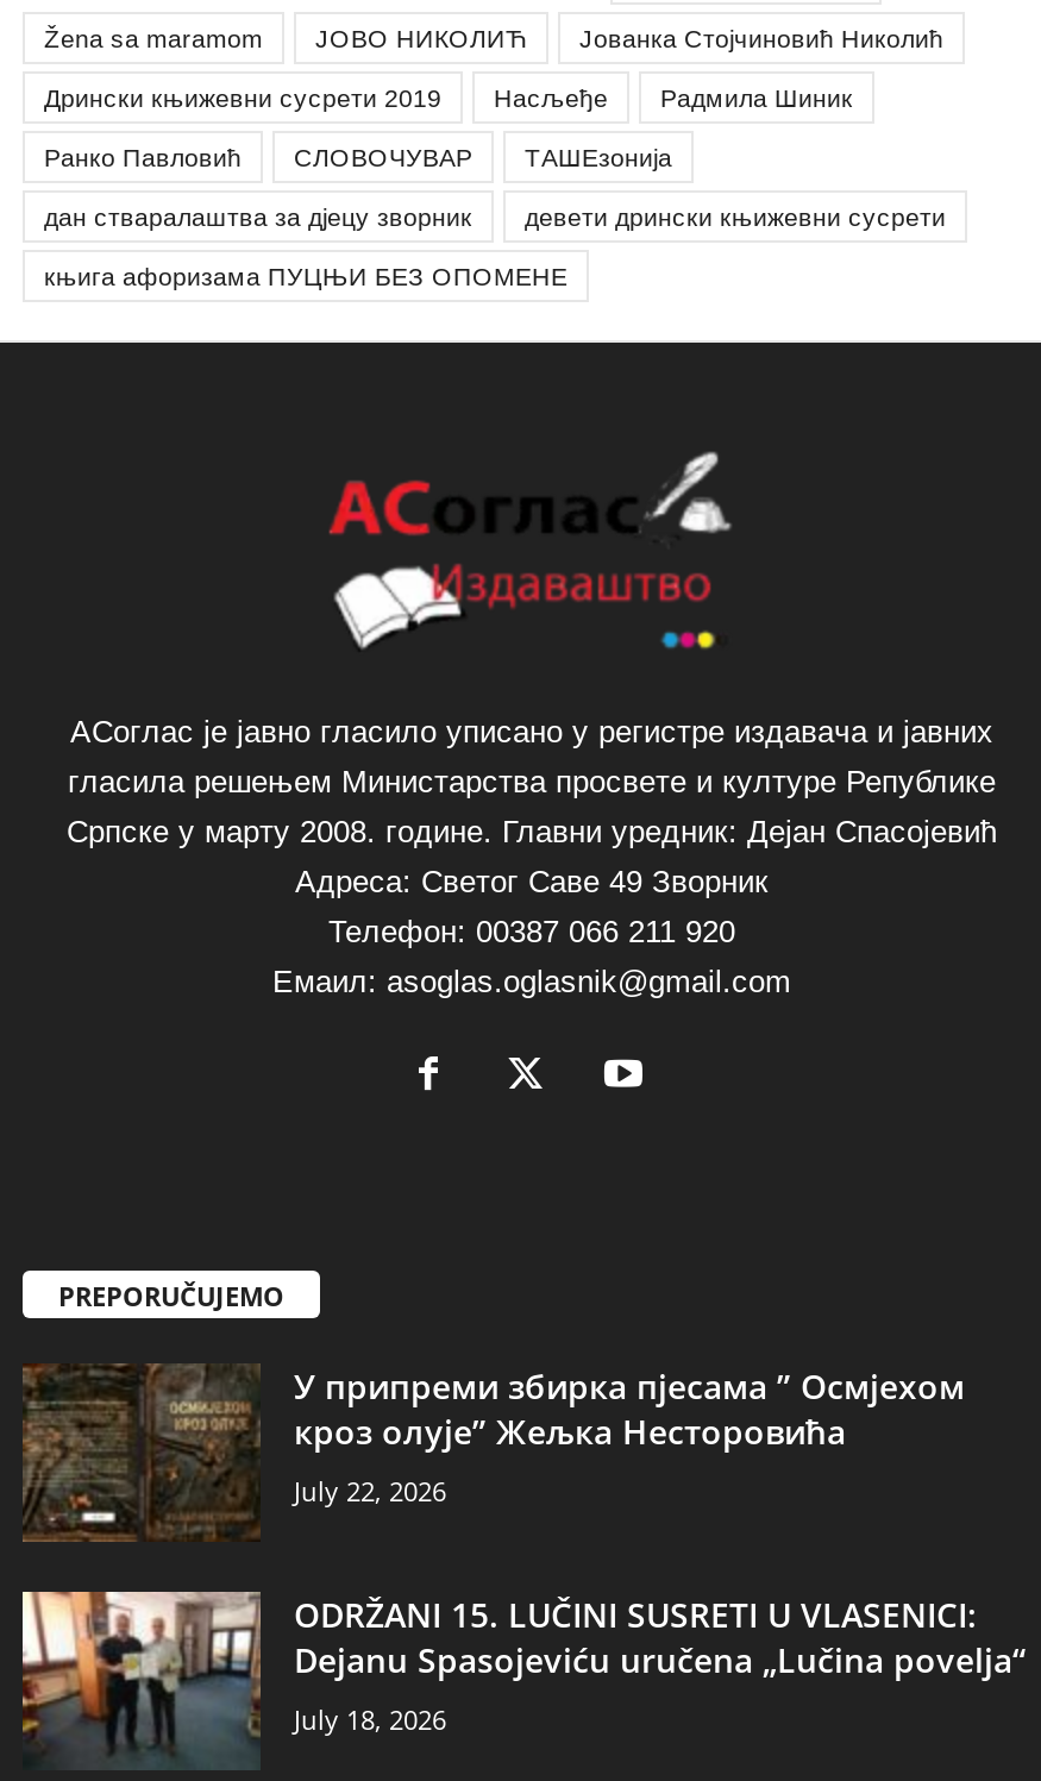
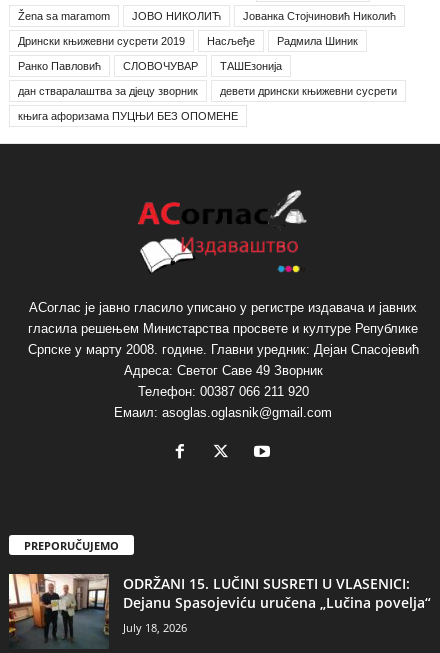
[23,1363,965,1542] [image] | У припреми збирка пјесама ” Осмјехом | кроз олује” Жељка Несторовића | July 22, 2026 -> none

